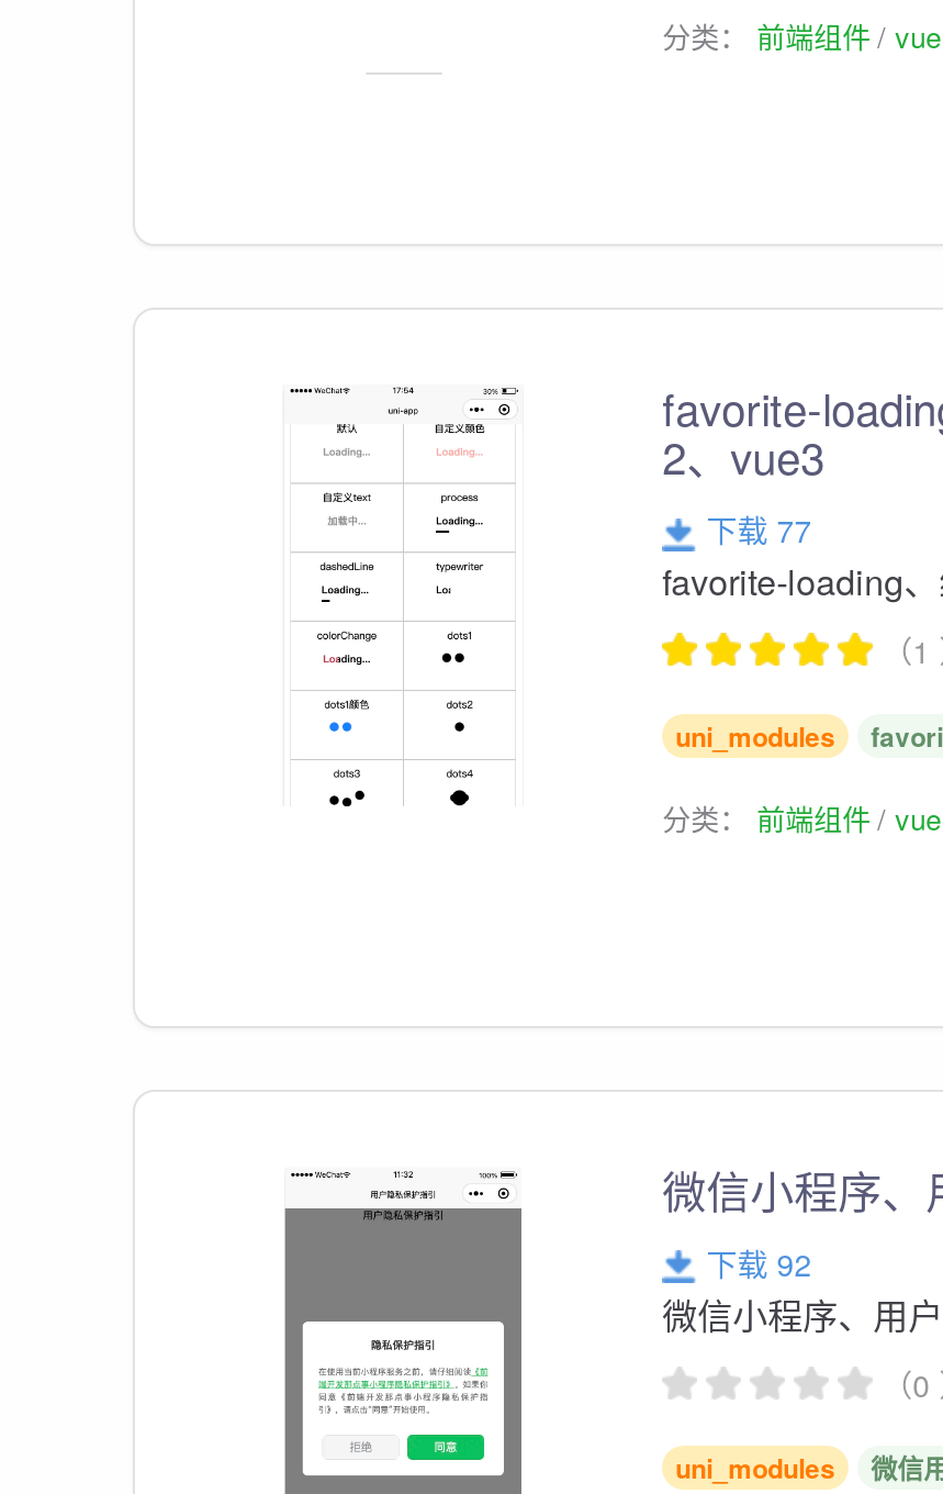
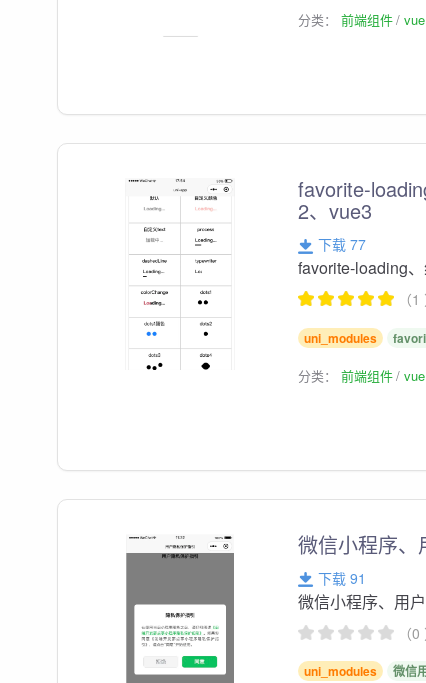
[698,1241,812,1285] 下载 92 -> [314,568,366,588] 下载 91

